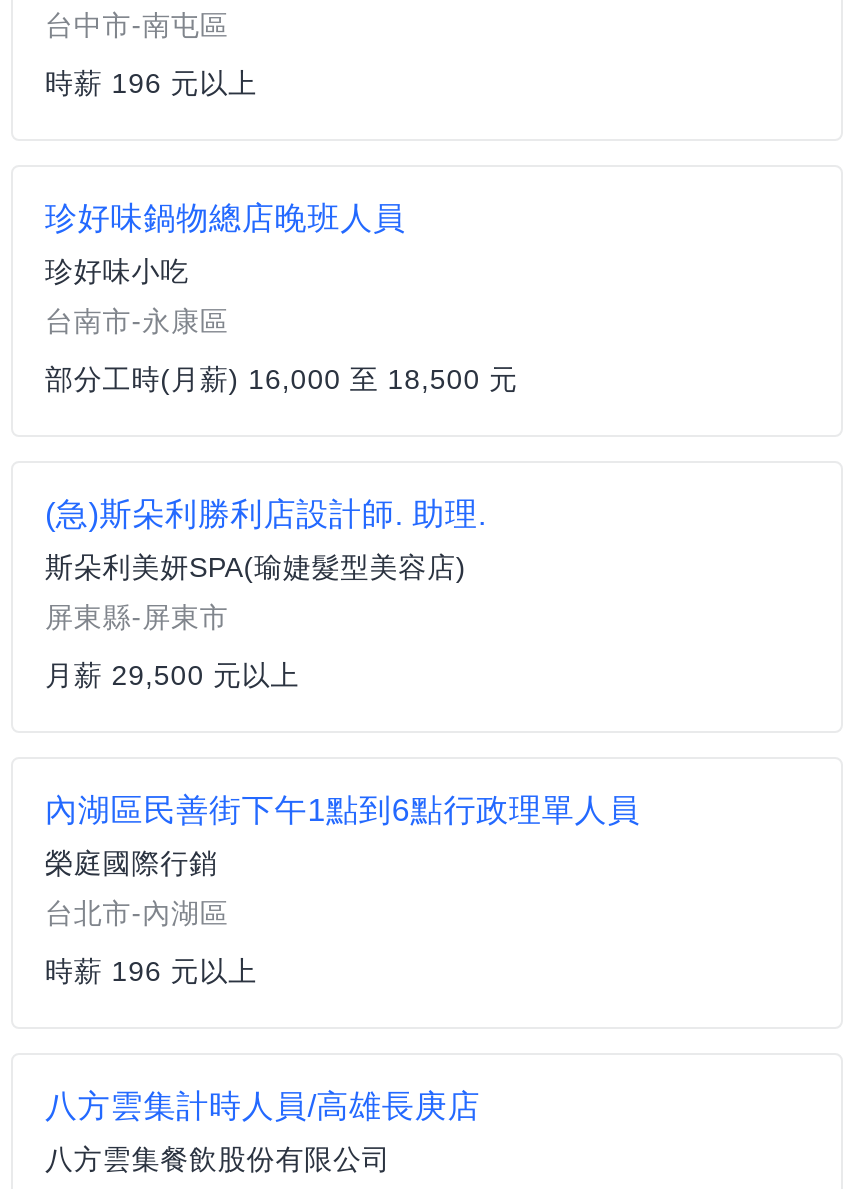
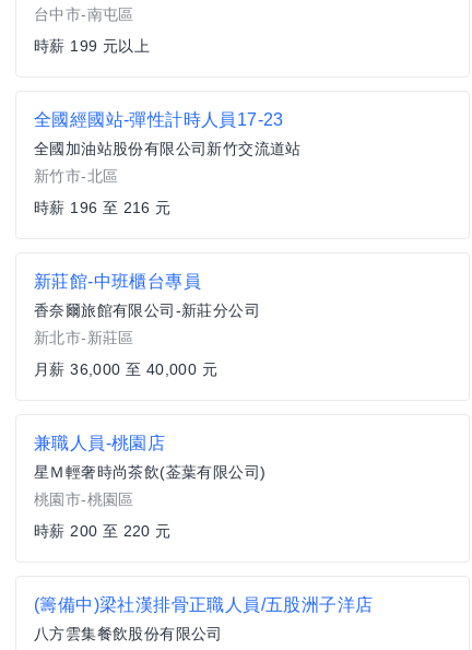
[45,67,257,99] 時薪 196 元以上 -> [34,37,150,55] 時薪 199 元以上
[45,201,406,235] 珍好味鍋物總店晚班人員 -> [34,110,284,129] 全國經國站-彈性計時人員17-23
[45,255,189,287] 珍好味小吃 -> [34,140,301,157] 全國加油站股份有限公司新竹交流道站
[45,305,229,337] 台南市-永康區 -> [34,167,118,185] 新竹市-北區
[45,363,518,395] 部分工時(月薪) 16,000 至 18,500 元 -> [34,199,171,216] 時薪 196 至 216 元
[45,497,487,531] (急)斯朵利勝利店設計師. 助理. -> [34,272,201,291] 新莊館-中班櫃台專員
[45,551,467,583] 斯朵利美妍SPA(瑜婕髮型美容店) -> [34,302,260,319] 香奈爾旅館有限公司-新莊分公司
[45,601,229,633] 屏東縣-屏東市 -> [34,329,134,346] 新北市-新莊區
[45,659,299,691] 月薪 29,500 元以上 -> [34,361,217,378] 月薪 36,000 至 40,000 元
[45,793,640,827] 內湖區民善街下午1點到6點行政理單人員 -> [34,434,165,452] 兼職人員-桃園店
[45,847,218,879] 榮庭國際行銷 -> [34,463,266,481] 星Ｍ輕奢時尚茶飲(菳葉有限公司)
[45,897,229,929] 台北市-內湖區 -> [34,491,134,508] 桃園市-桃園區
[45,955,257,987] 時薪 196 元以上 -> [34,522,171,540] 時薪 200 至 220 元
[45,1089,480,1123] 八方雲集計時人員/高雄長庚店 -> [34,595,373,614] (籌備中)梁社漢排骨正職人員/五股洲子洋店

